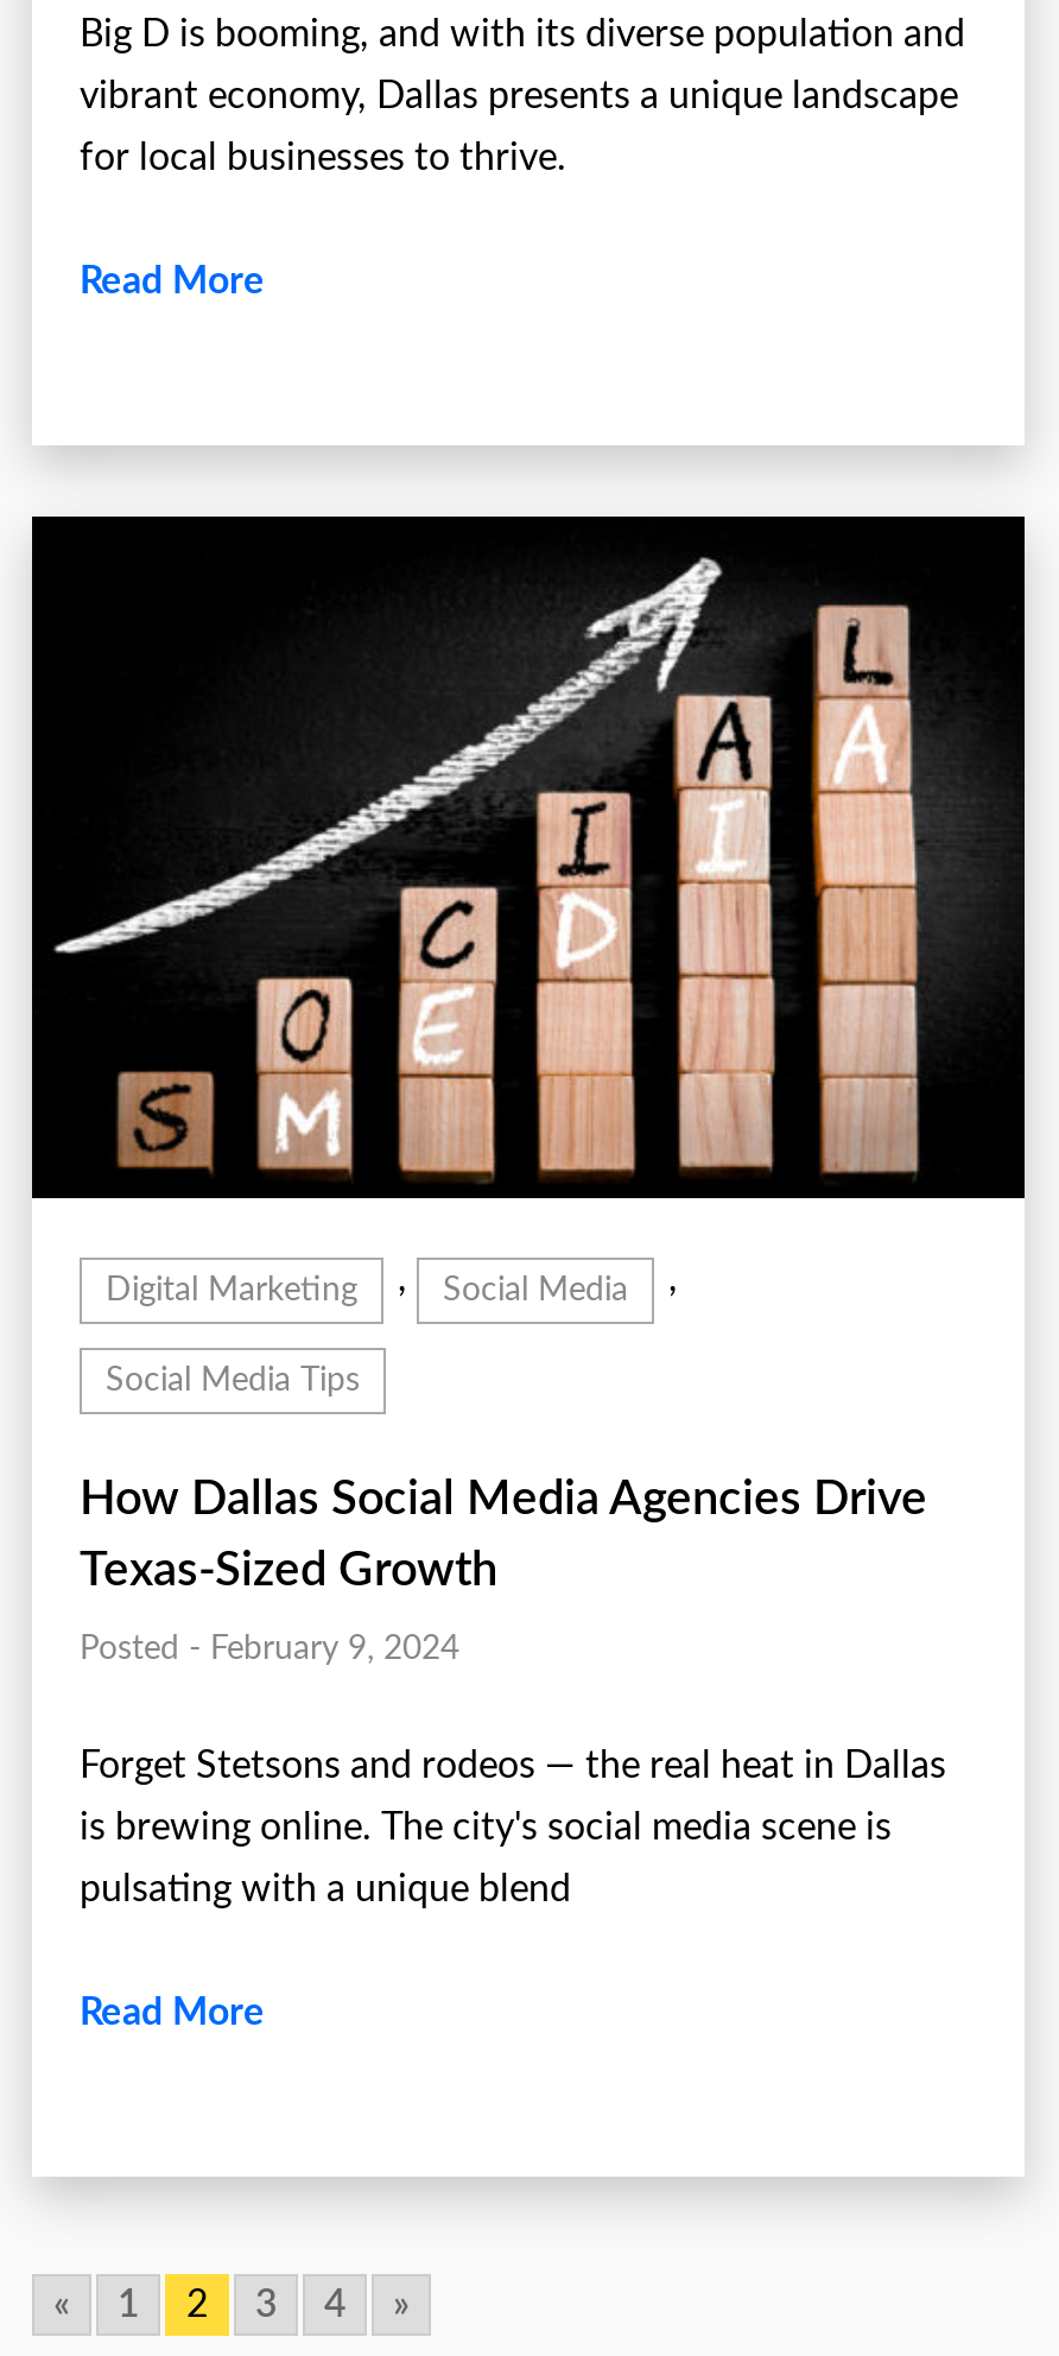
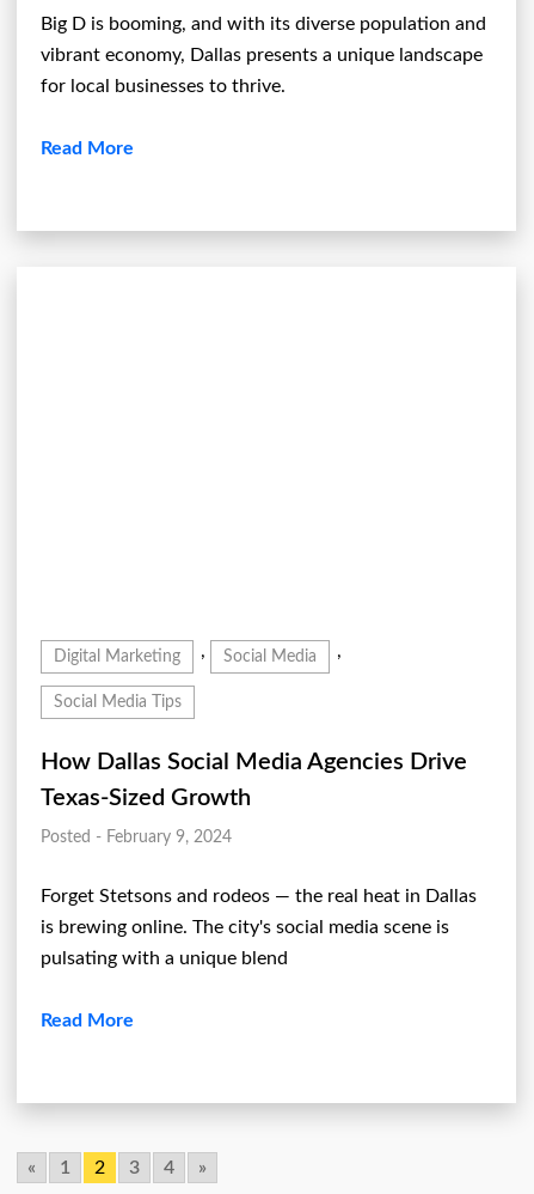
[30,514,1027,1201] [image] -> none

